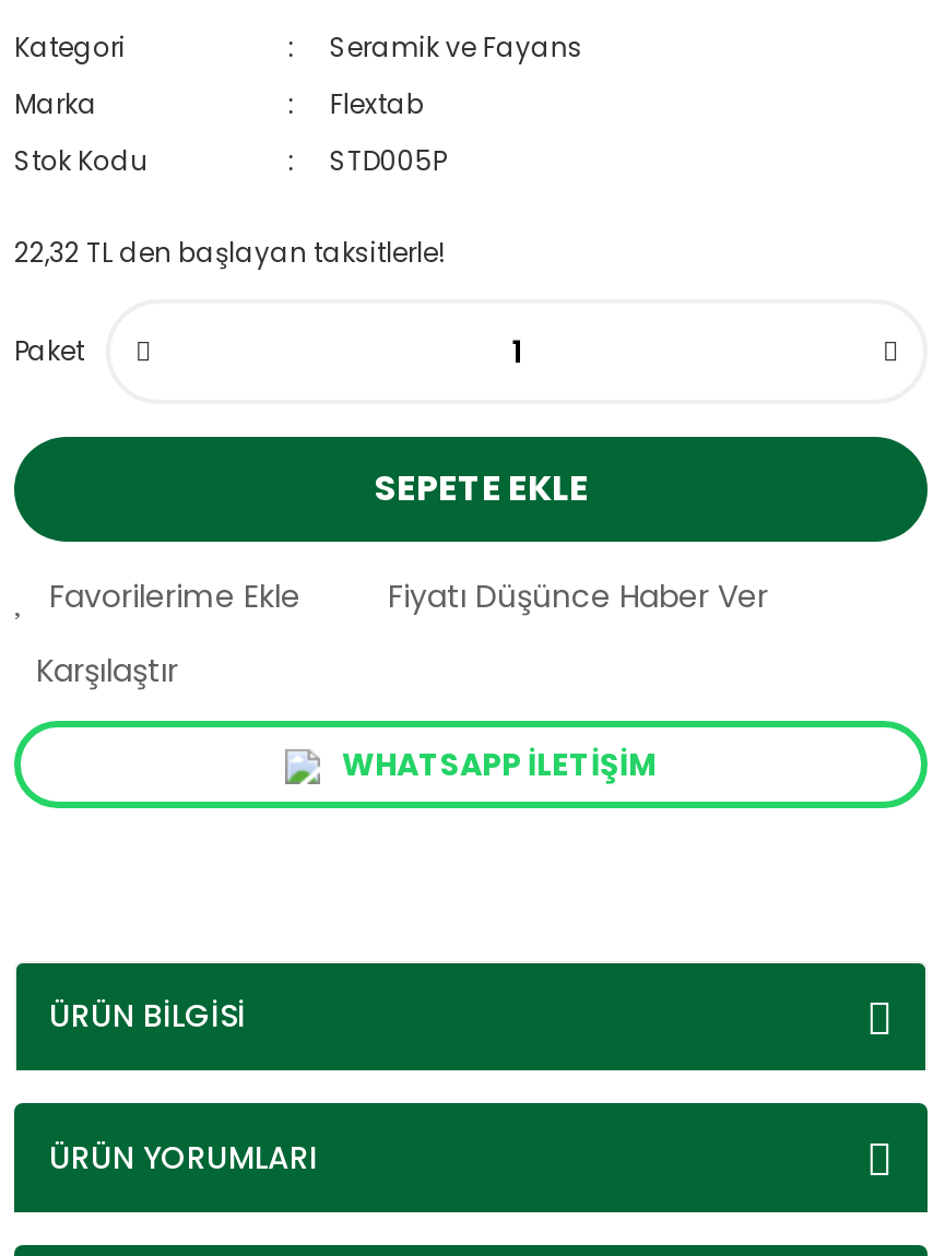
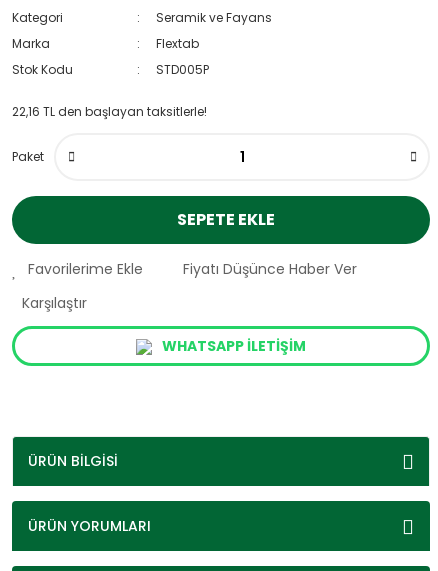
[14,234,445,271] 22,32 TL den başlayan taksitlerle! -> [12,103,207,120] 22,16 TL den başlayan taksitlerle!

